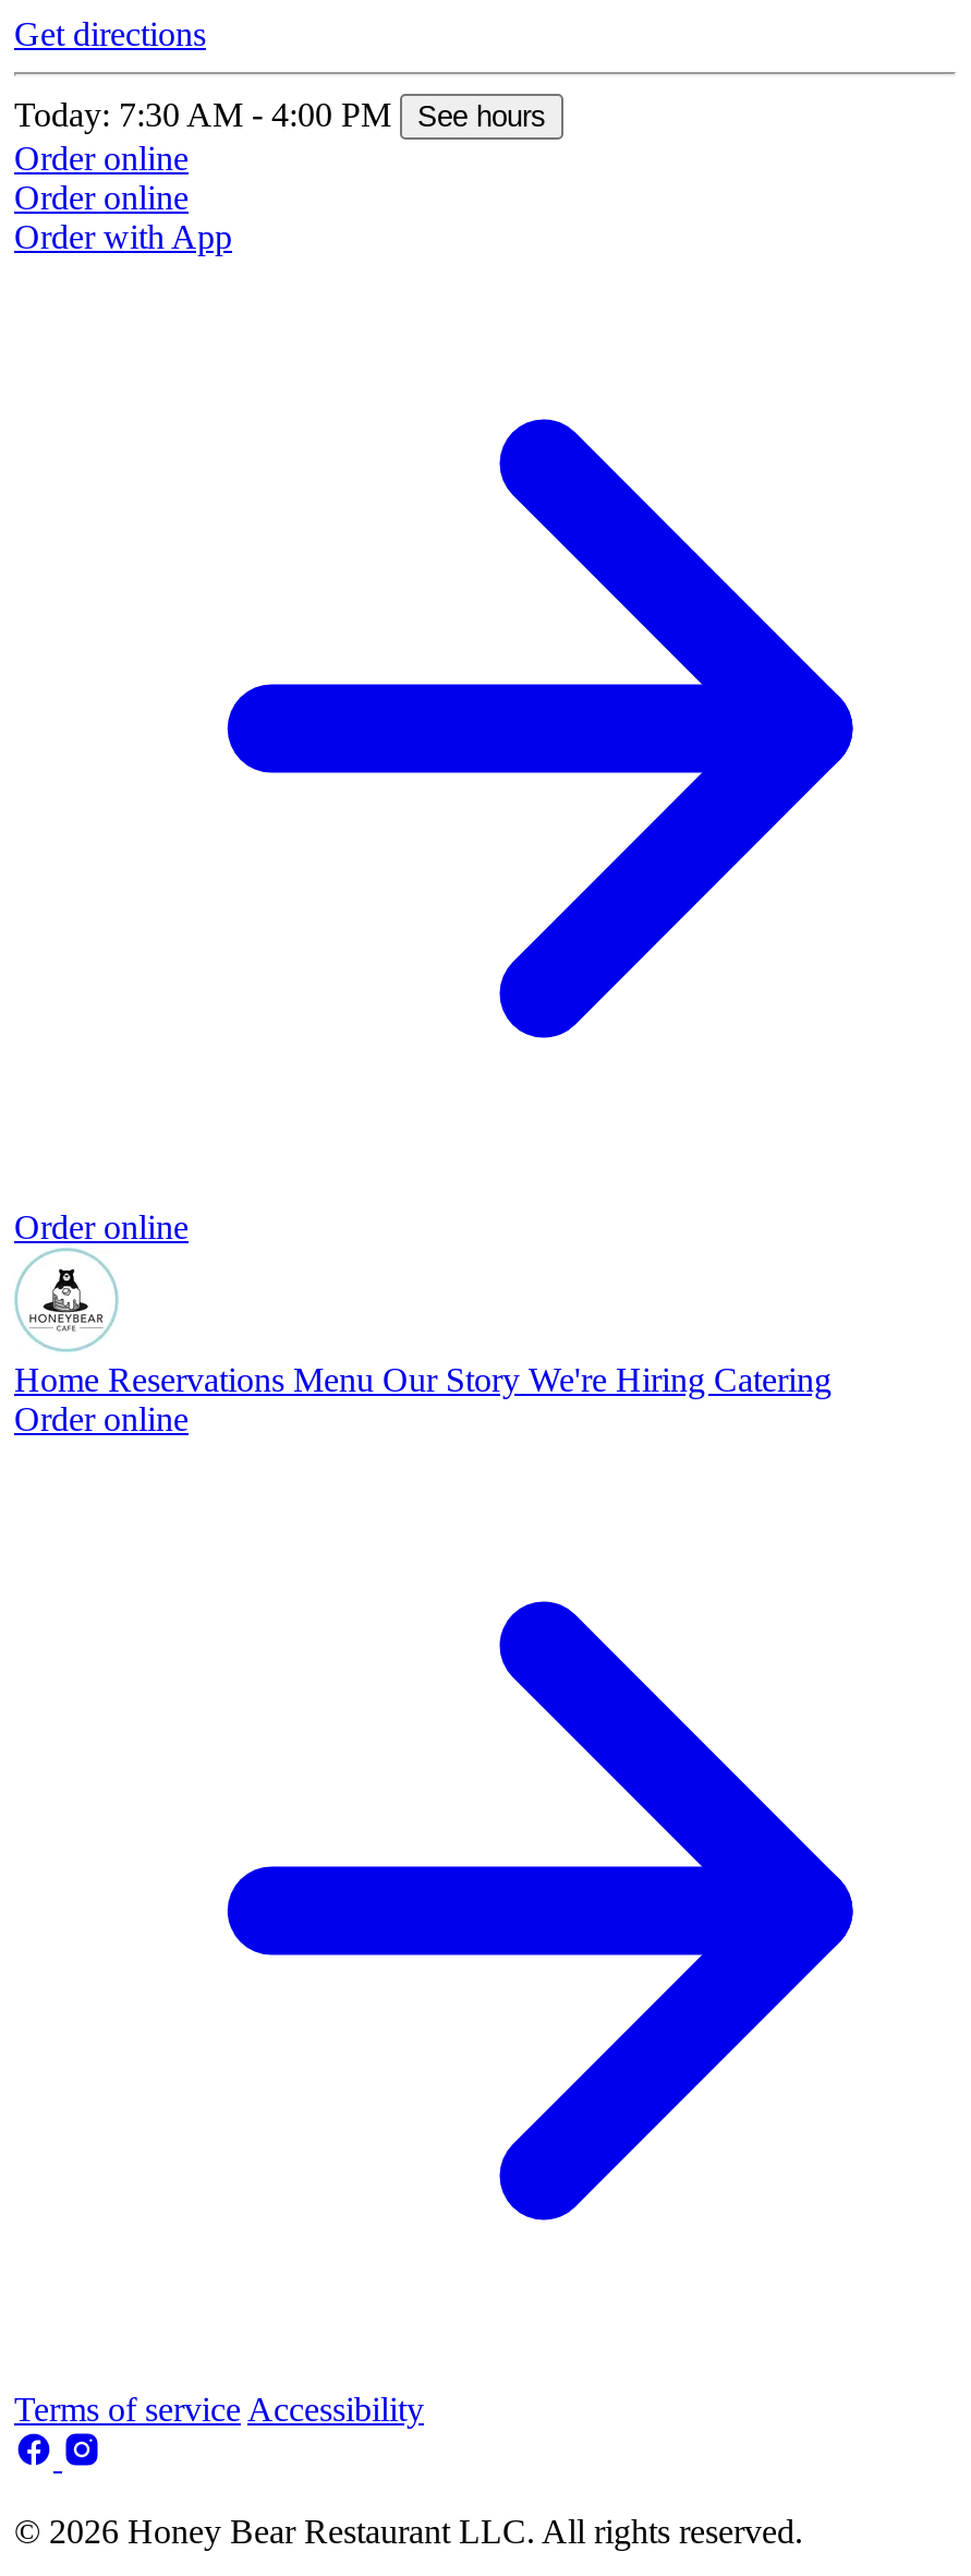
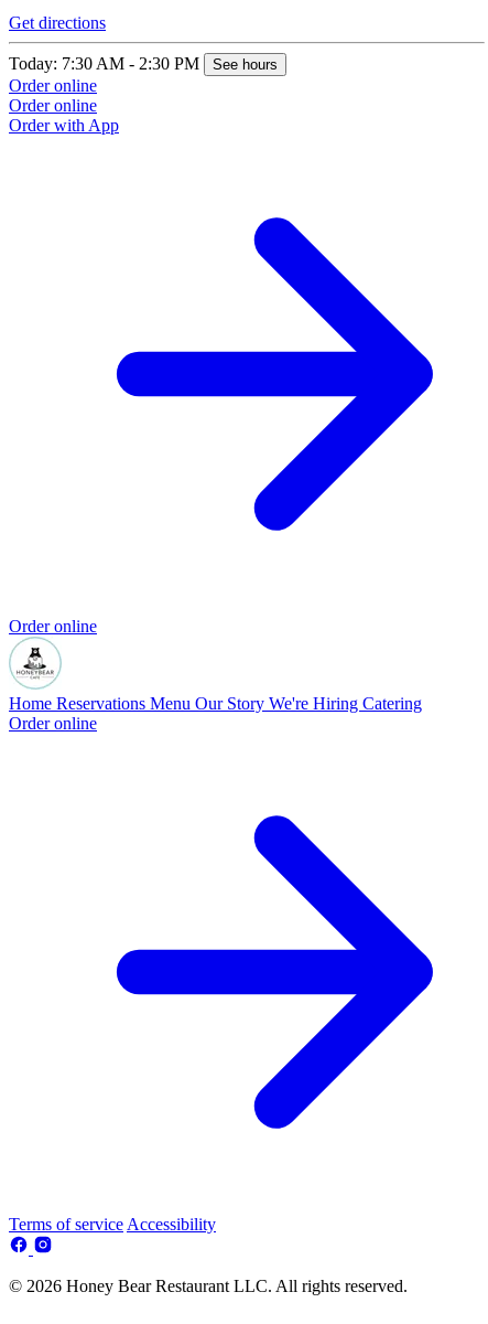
[14,96,546,133] Today: 7:30 AM - 4:00 PM See hours -> [9,54,278,73] Today: 7:30 AM - 2:30 PM See hours

